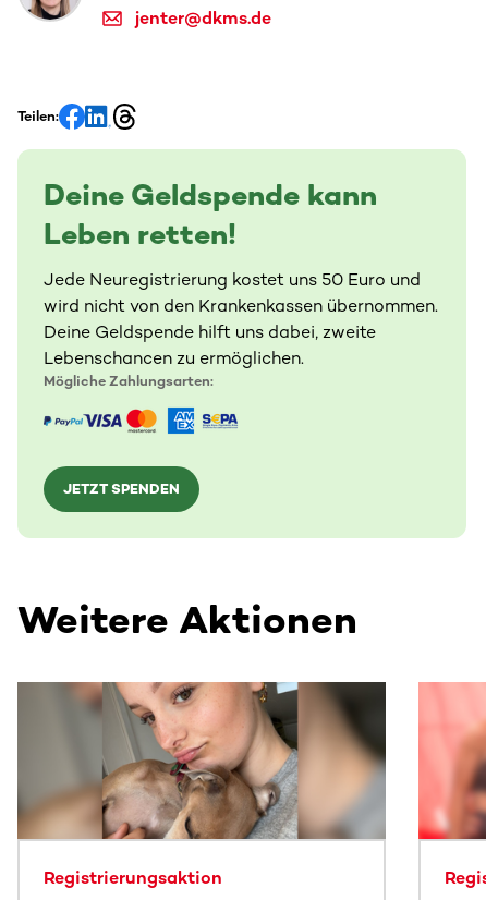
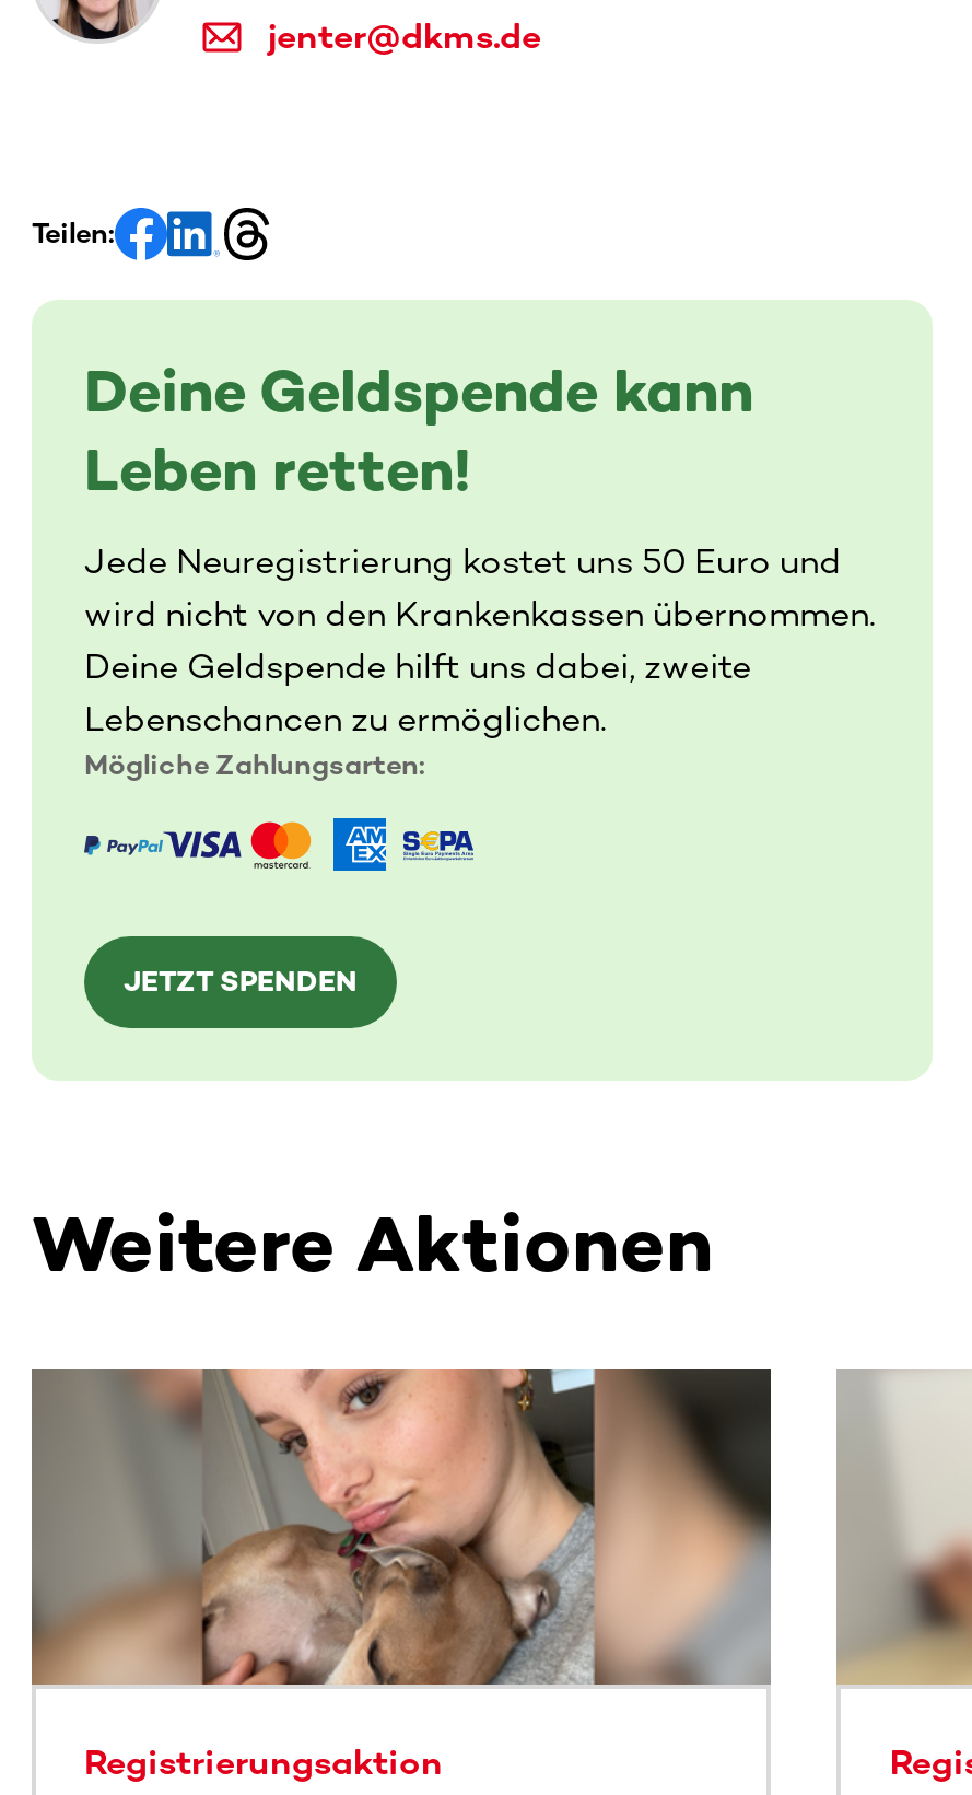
[417,682,483,840] [image] -> [836,1369,965,1685] [image]

